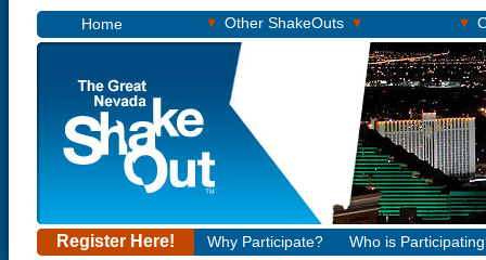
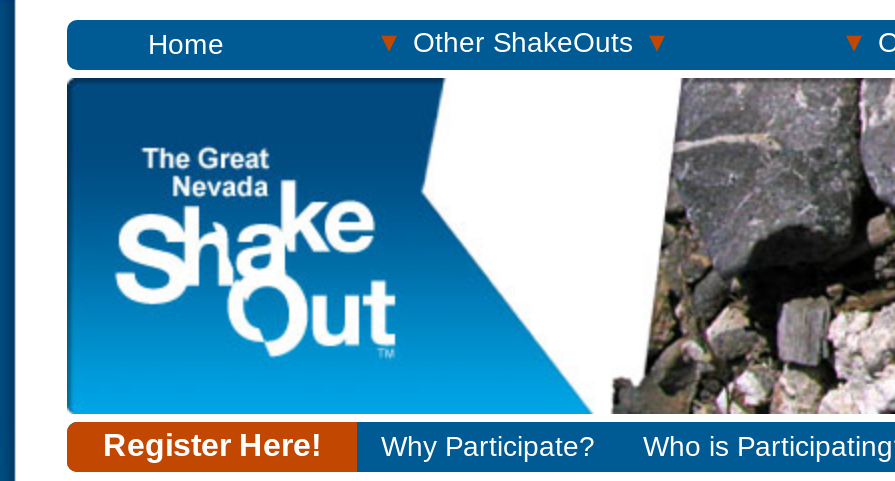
[333,42,483,225] [image] -> [615,76,889,416] [image]

